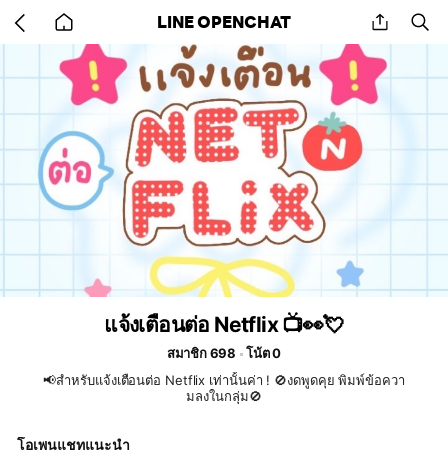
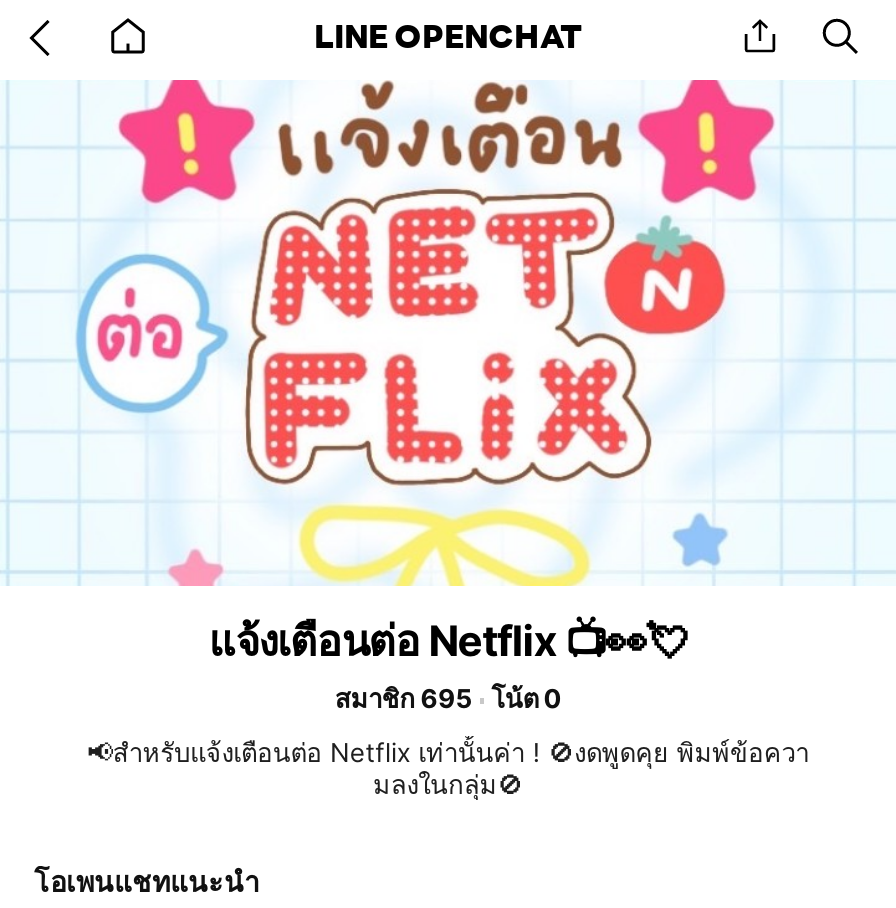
[167,345,281,361] สมาชิก 698 โน้ต 0 -> [335,682,561,714] สมาชิก 695 โน้ต 0

